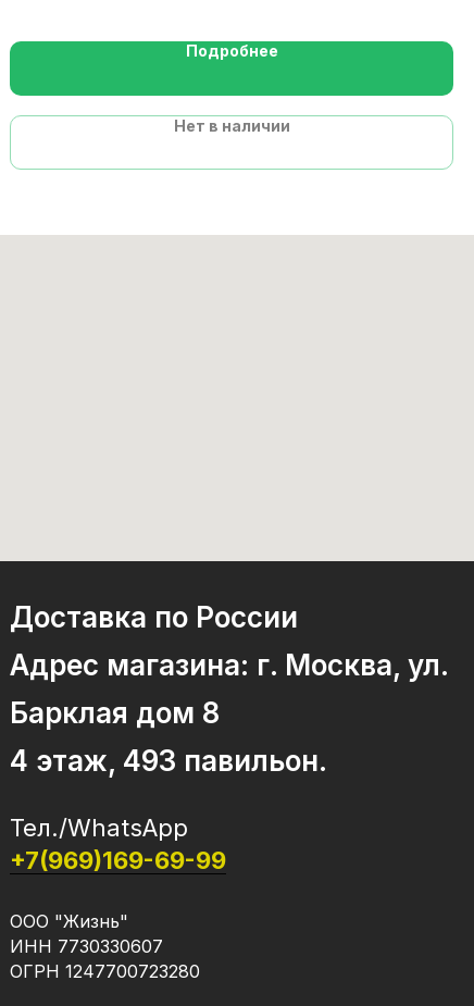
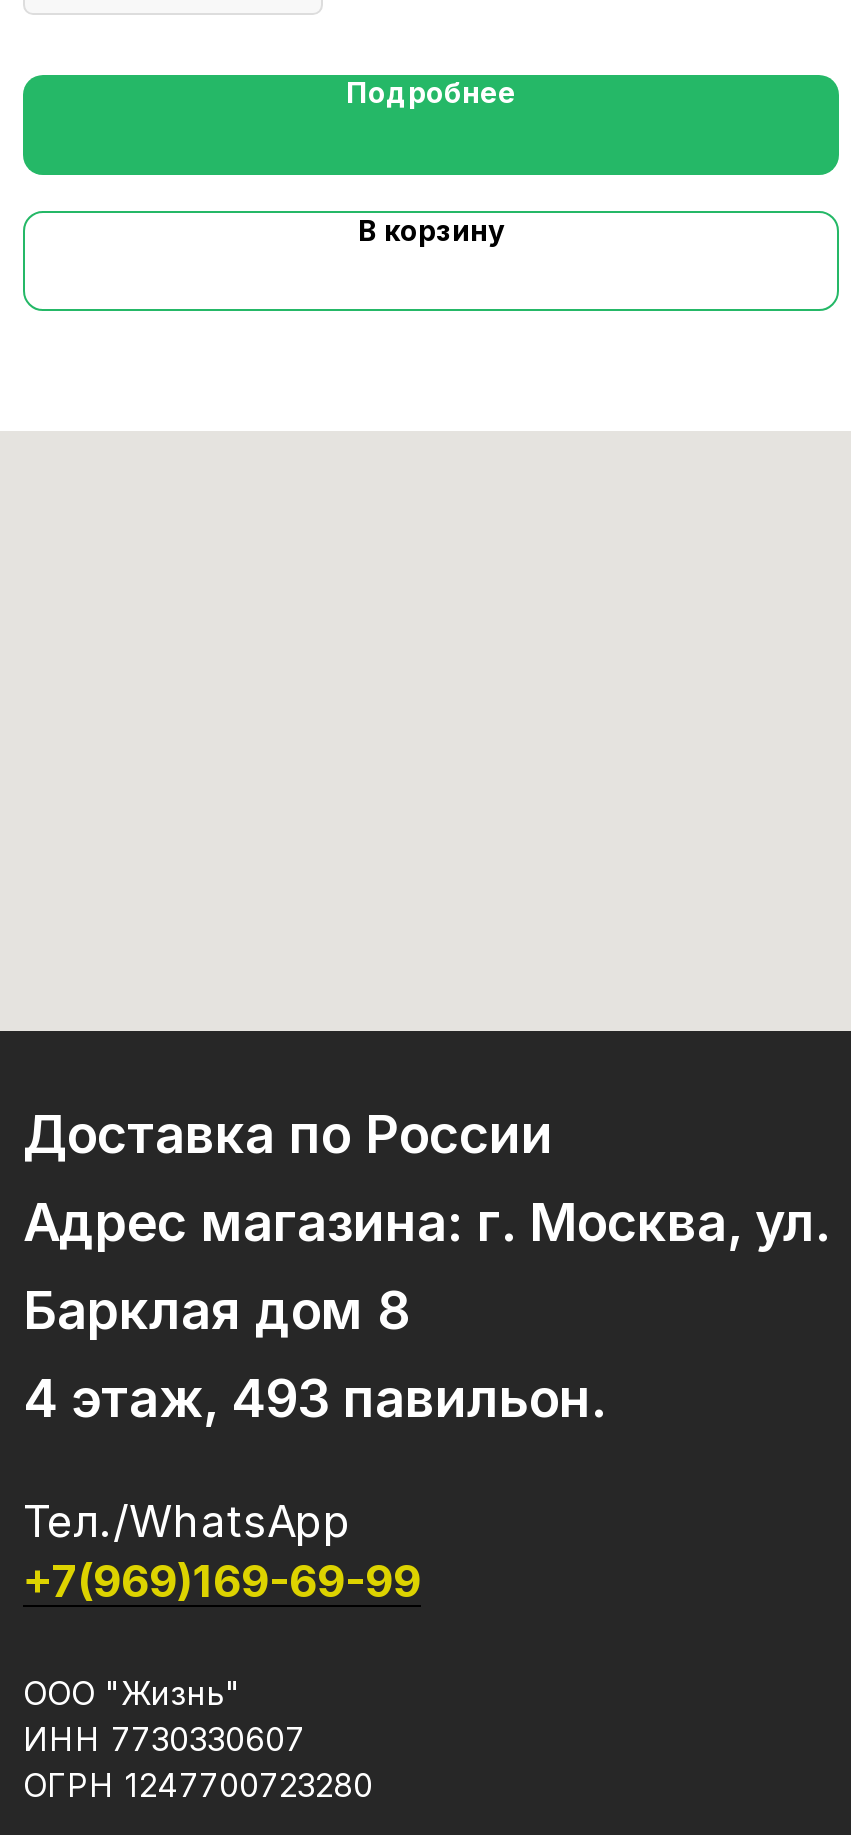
[173,116,290,134] Нет в наличии -> [358,212,504,246] В корзину

